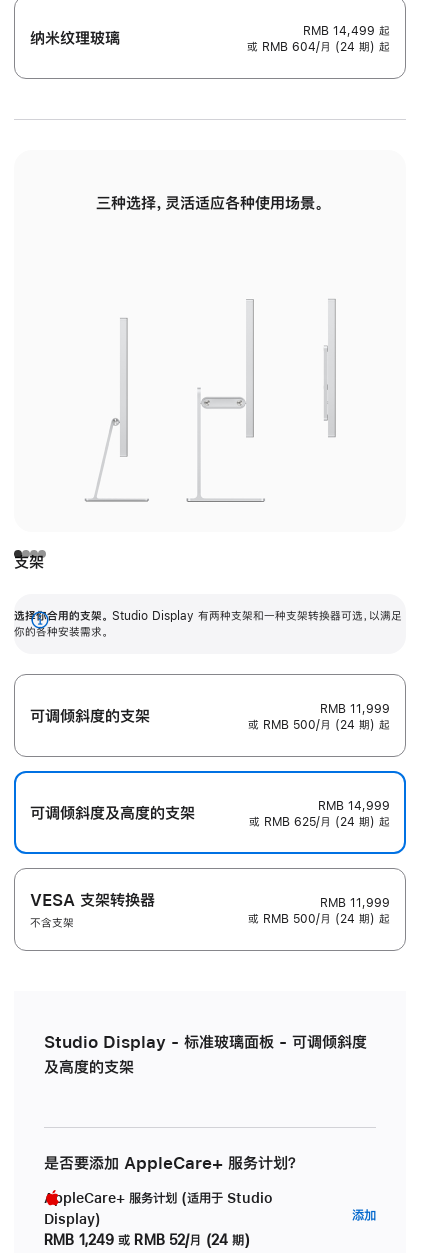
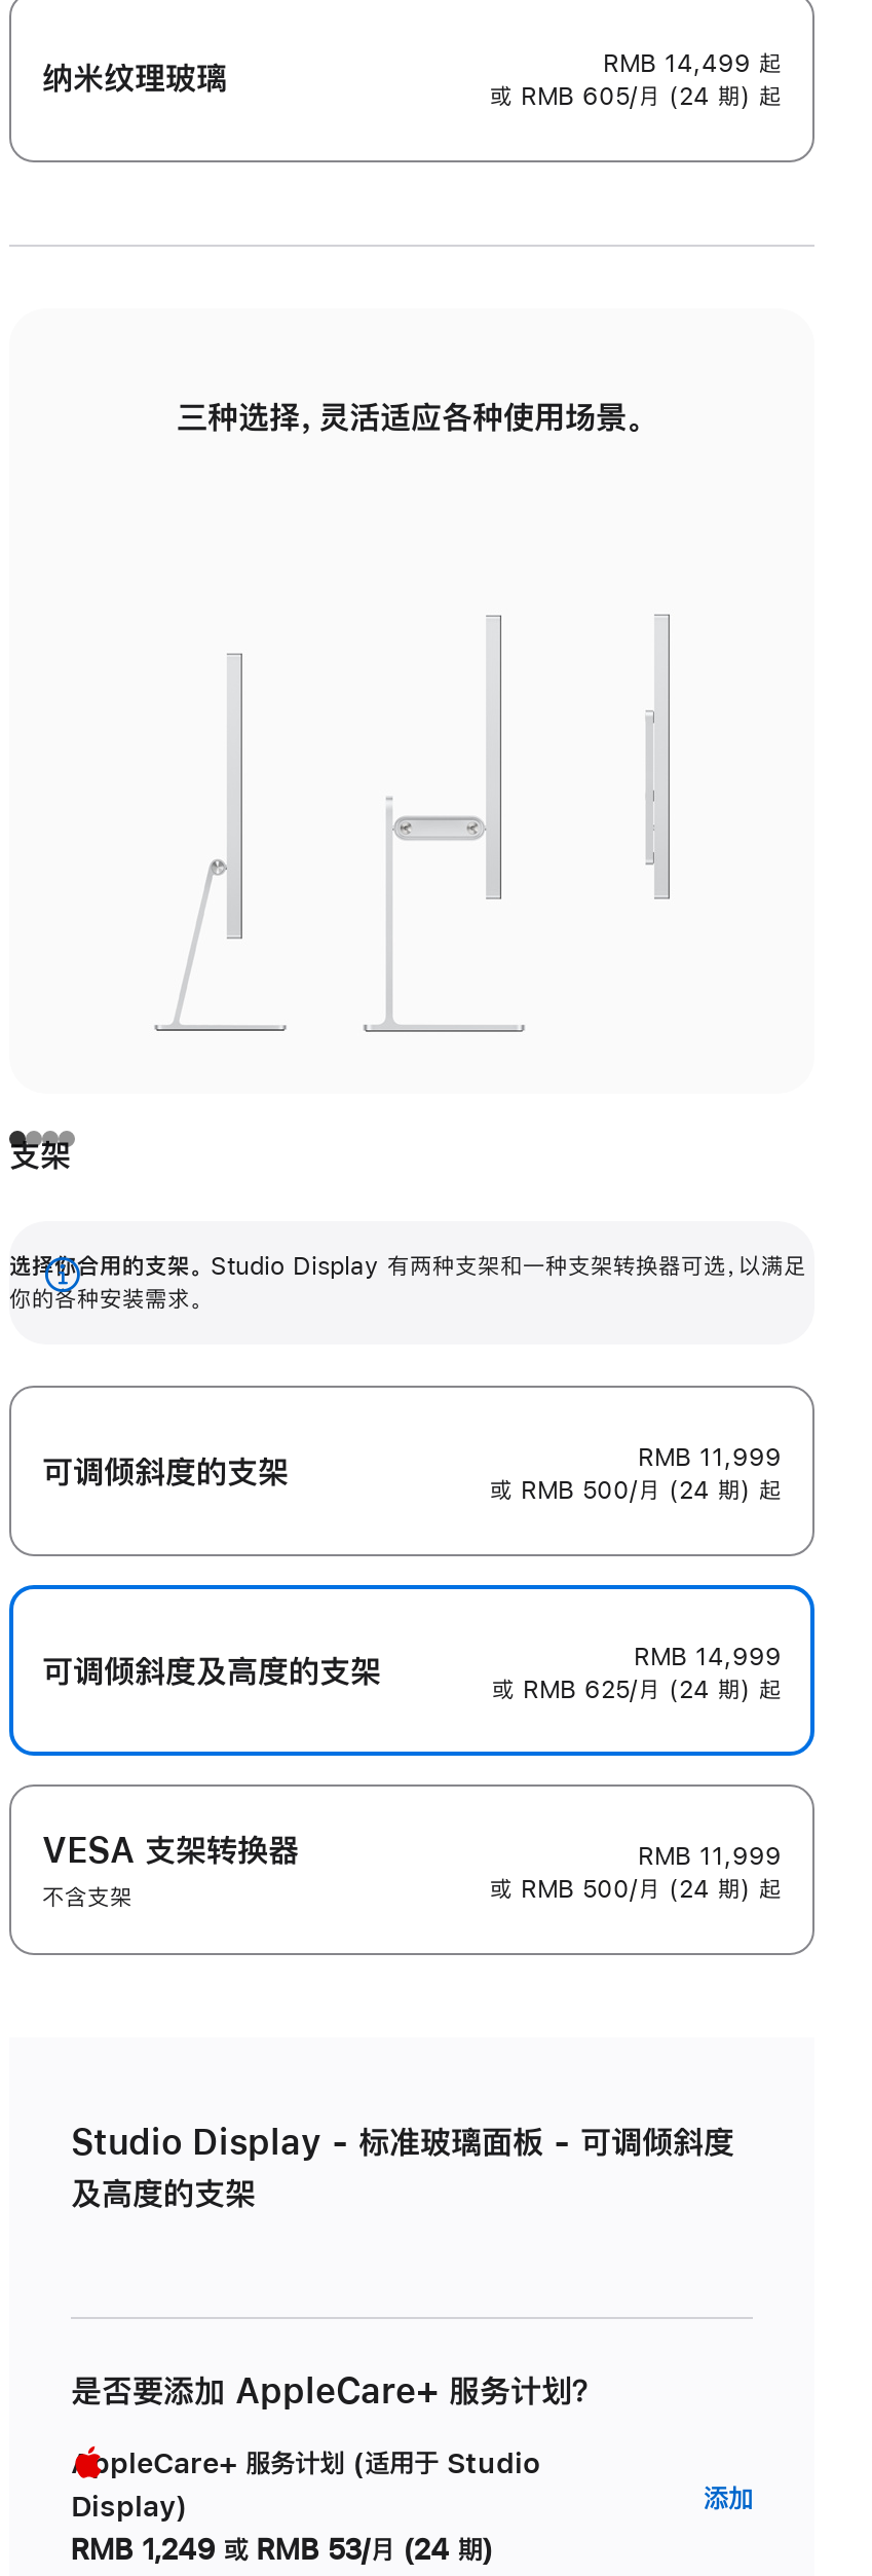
[247,41,390,53] 或 RMB 604/月 (24 期) 起 -> [490,85,782,109] 或 RMB 605/月 (24 期) 起
[44,1233,250,1247] RMB 1,249 或 RMB 52/月 (24 期) -> [71,2535,493,2564] RMB 1,249 或 RMB 53/月 (24 期)

